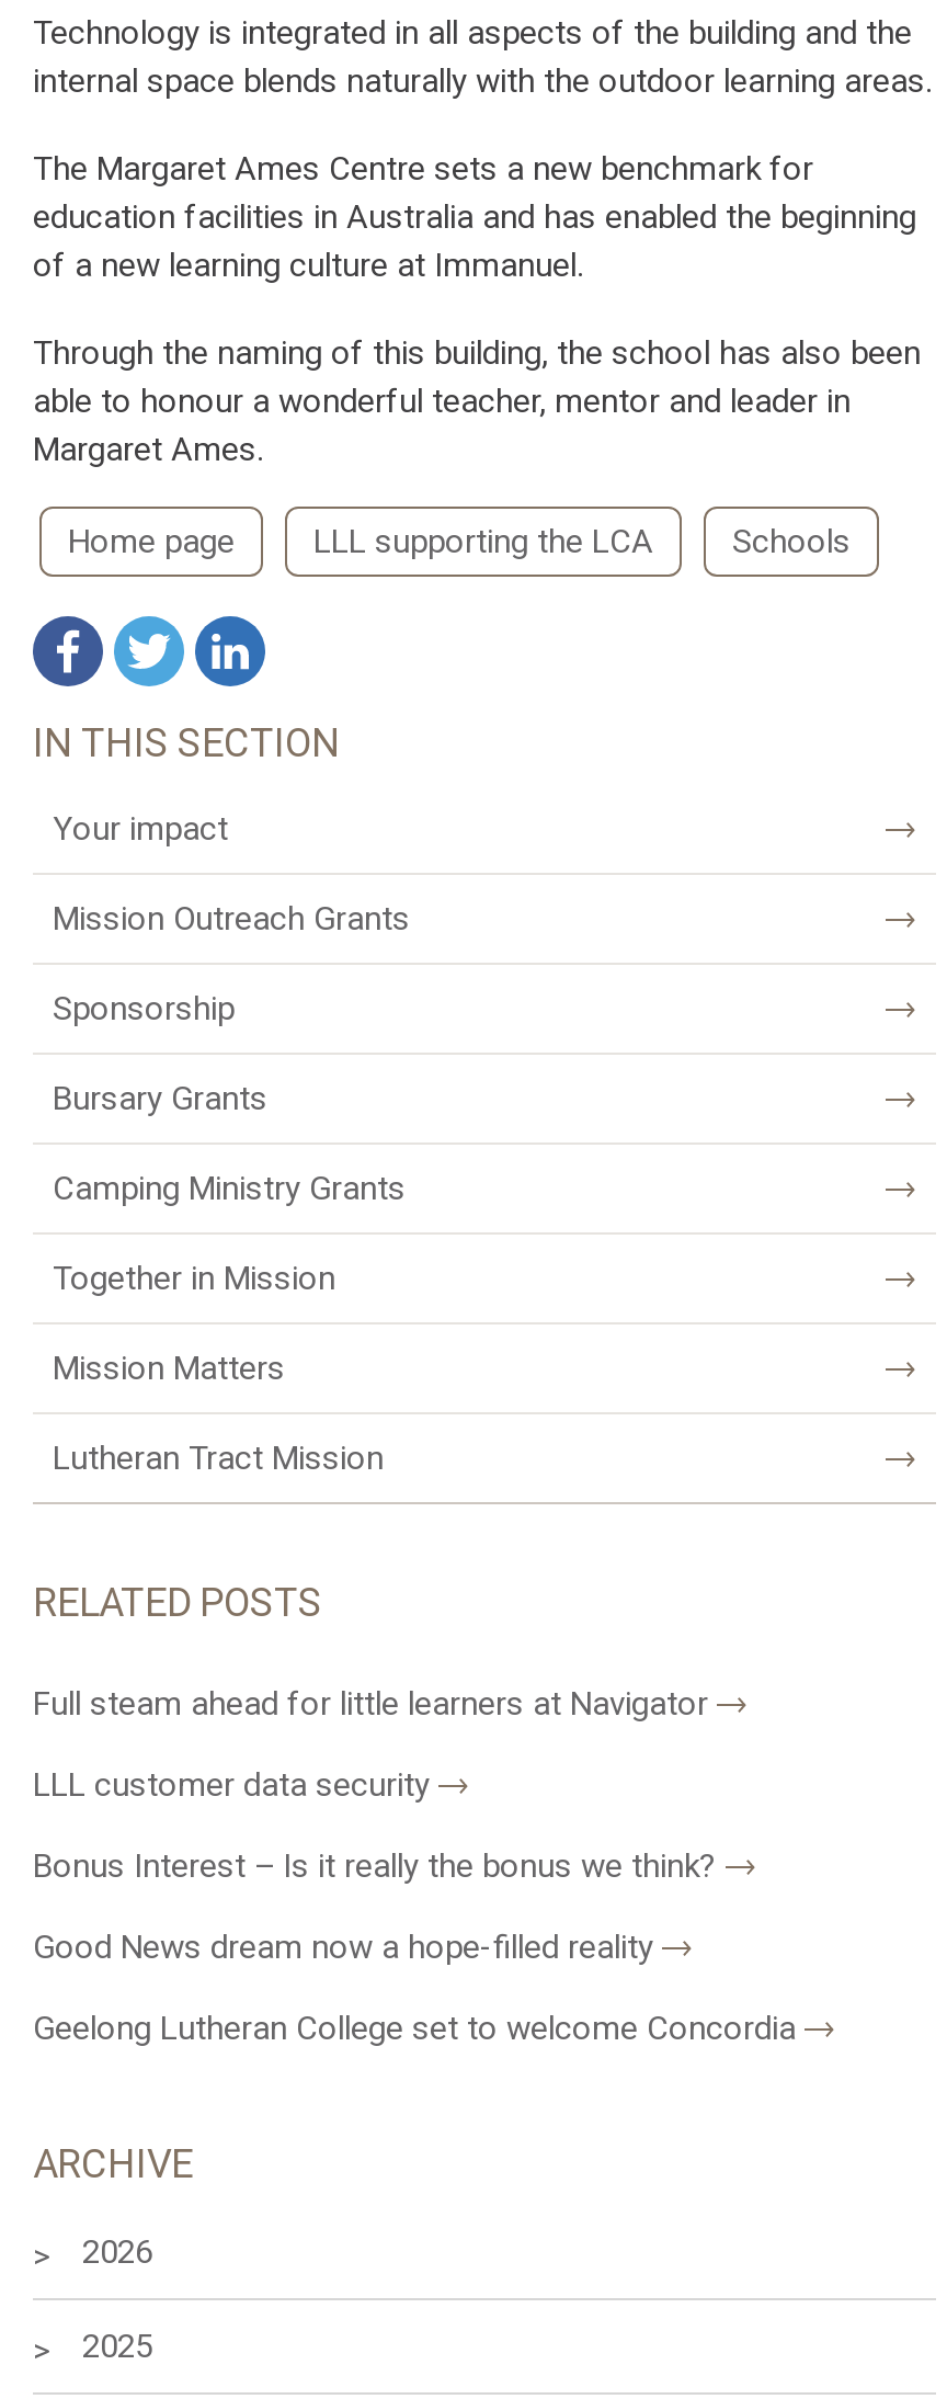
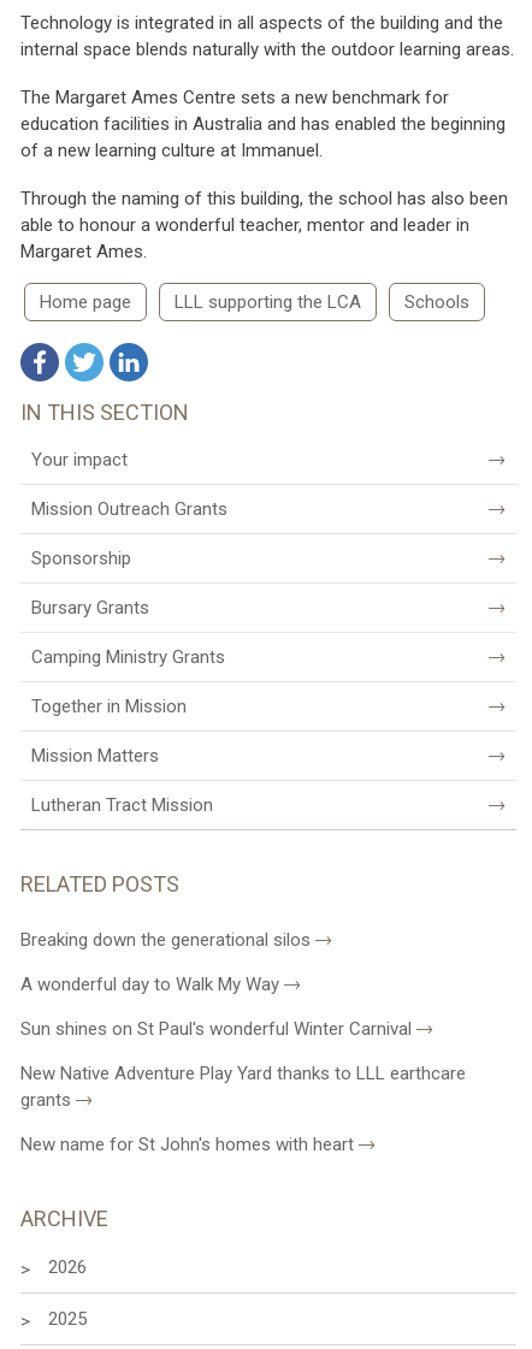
[33,1683,708,1723] Full steam ahead for little learners at Navigator -> [20,929,311,950] Breaking down the generational silos
[33,1765,430,1804] LLL customer data security -> [20,973,279,995] A wonderful day to Walk My Way
[33,1846,717,1885] Bonus Interest – Is it really the bonus we think? -> [20,1018,412,1039] Sun shines on St Paul's wonderful Winter Carnival
[33,1927,653,1966] Good News dream now a hope-filled reality -> [20,1062,466,1110] New Native Adventure Play Yard thanks to LLL earthcare | grants
[33,2008,796,2047] Geelong Lutheran College set to welcome Concordia -> [20,1133,354,1155] New name for St John's homes with heart

